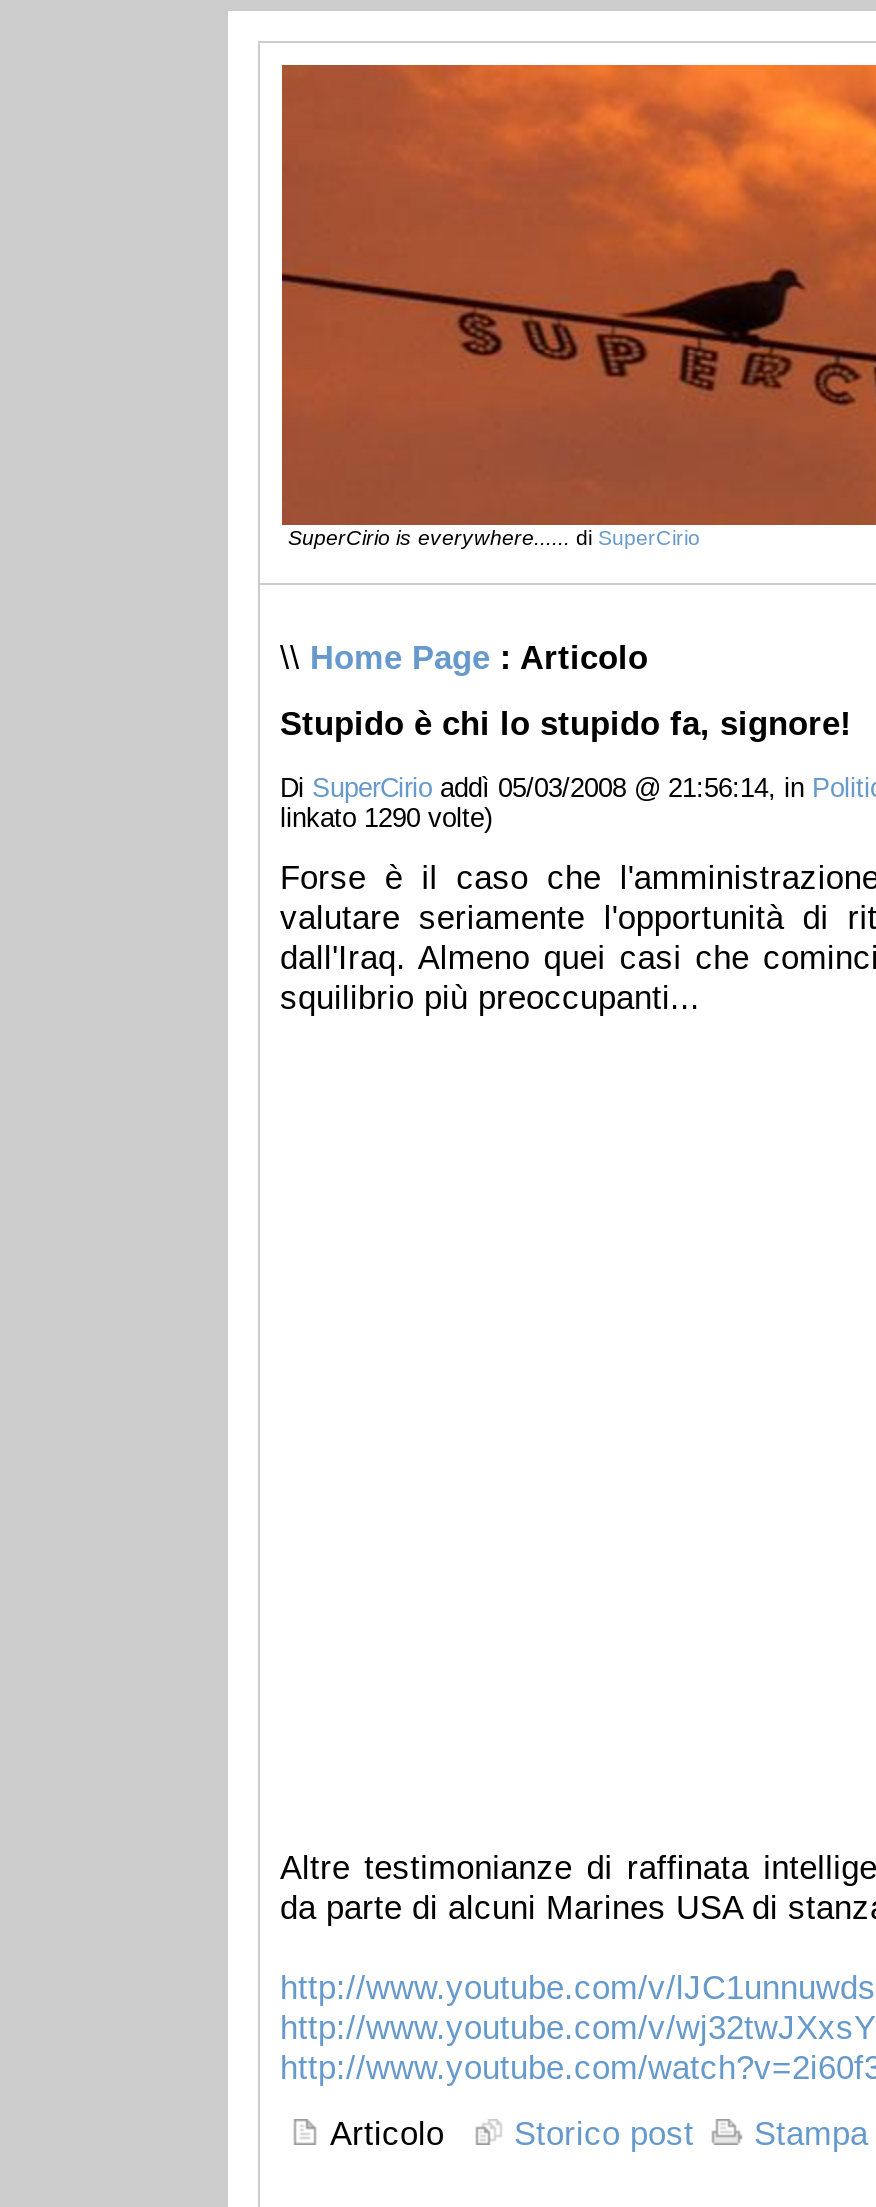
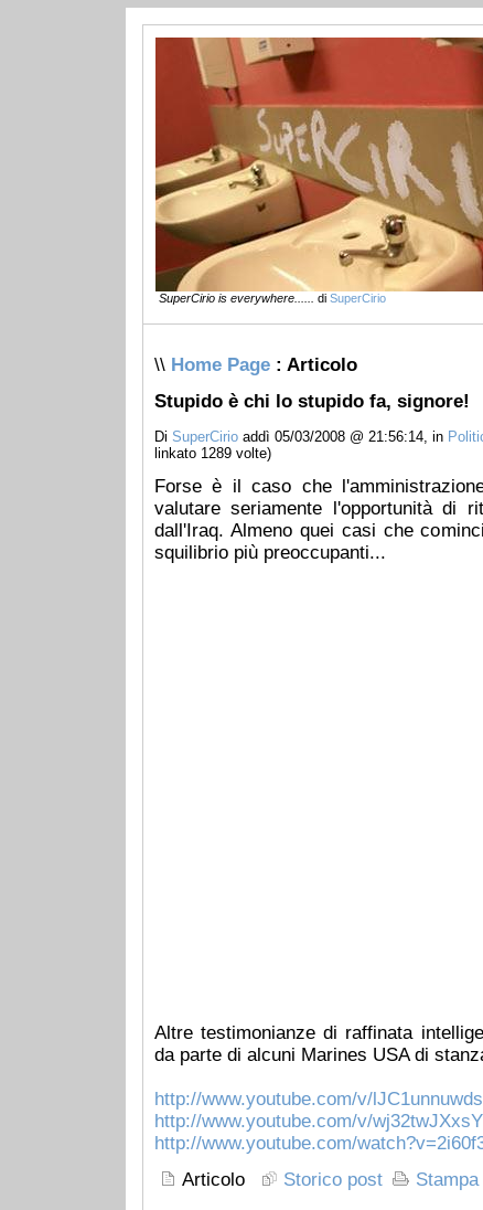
[280,63,870,525] [image] -> [154,36,480,293] [image]
[280,802,492,832] linkato 1290 volte) -> [154,445,271,461] linkato 1289 volte)

